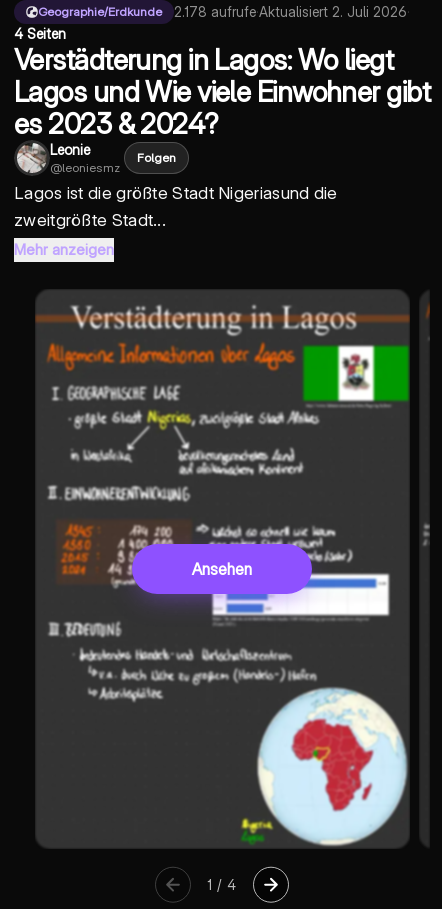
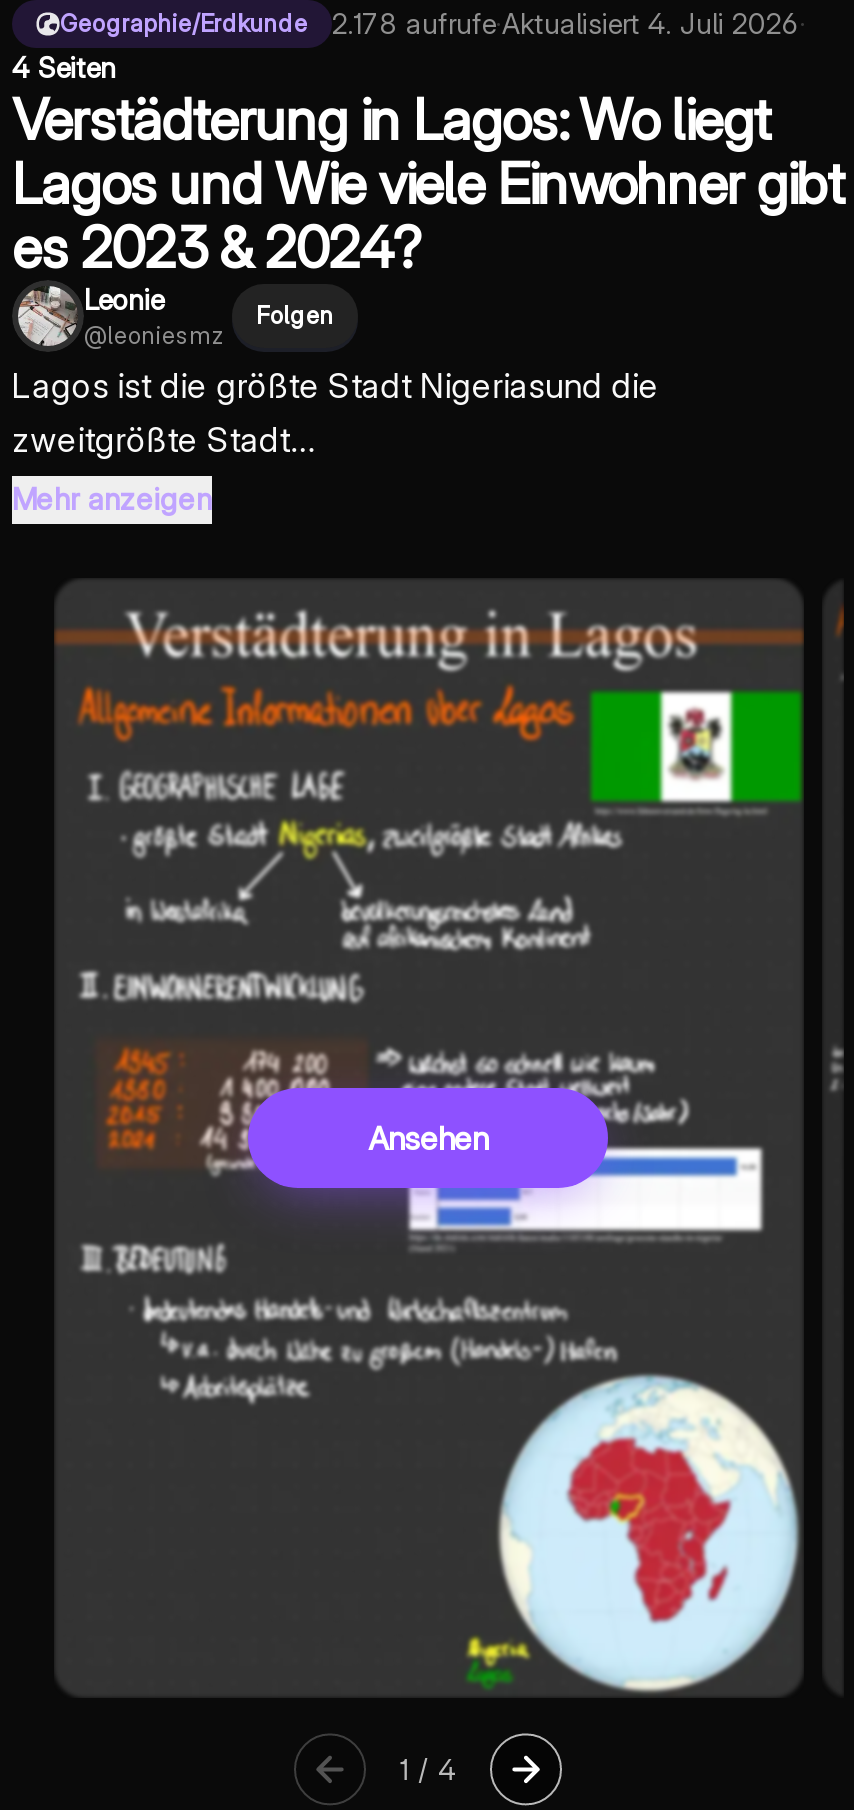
[174,3,410,20] 2.178 aufrufe·Aktualisiert 2. Juli 2026 · -> [332,6,806,40] 2.178 aufrufe·Aktualisiert 4. Juli 2026 ·

